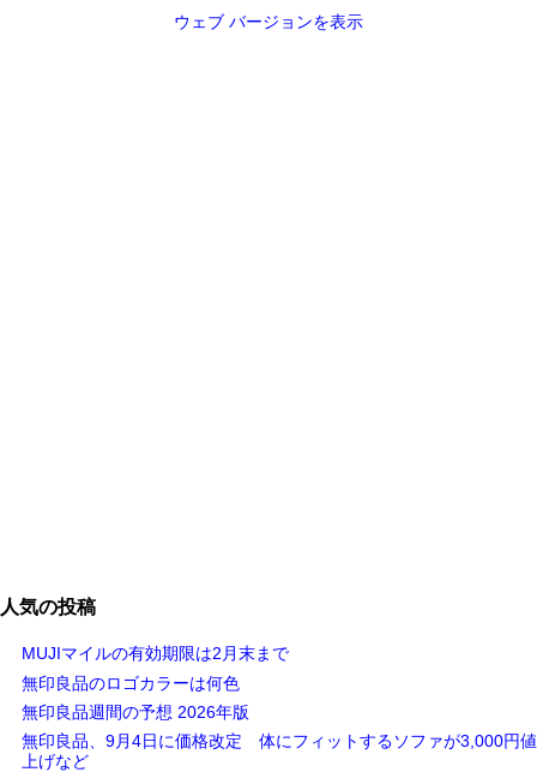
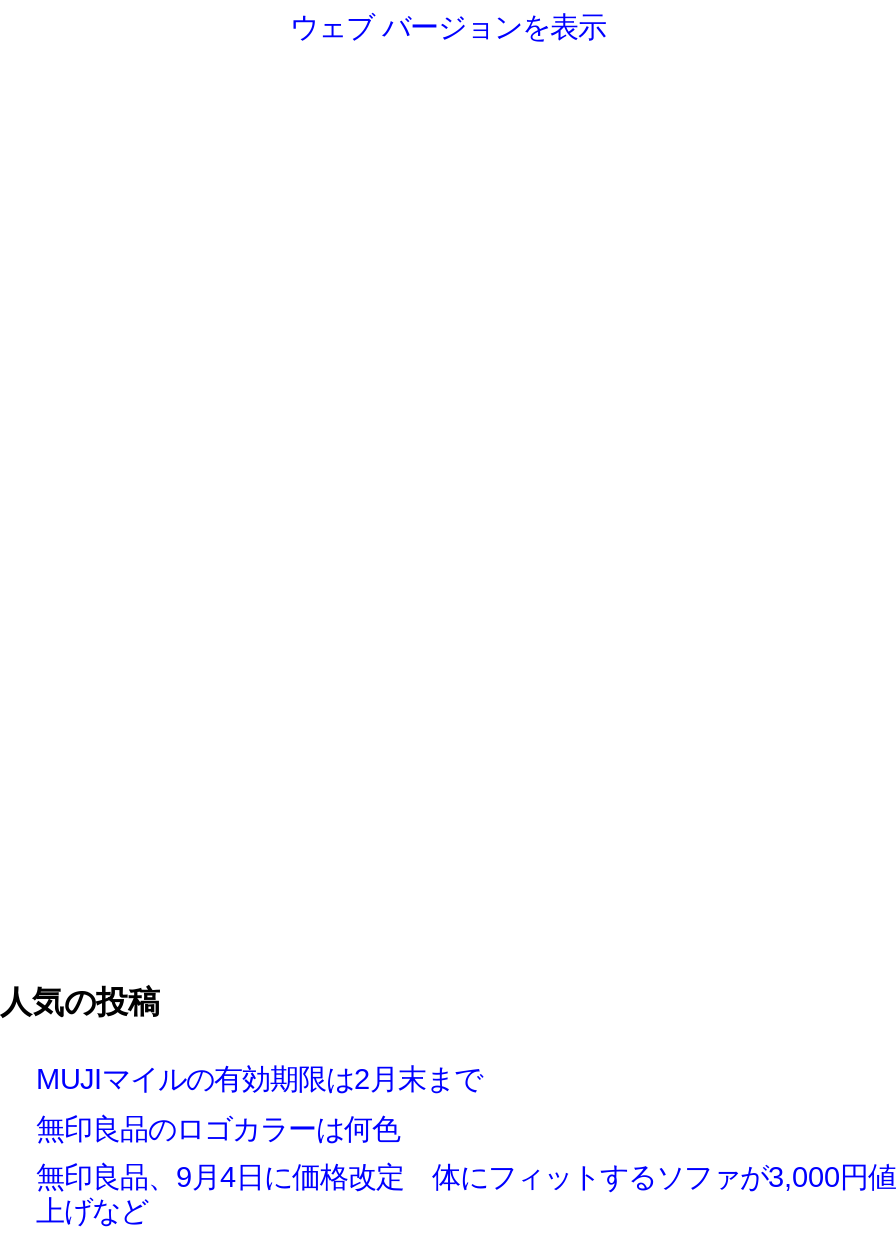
[22,702,249,721] 無印良品週間の予想 2026年版 -> none

